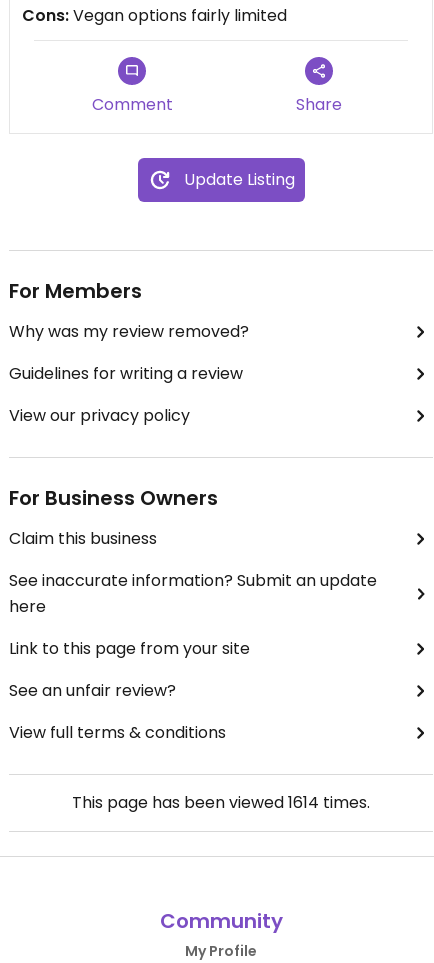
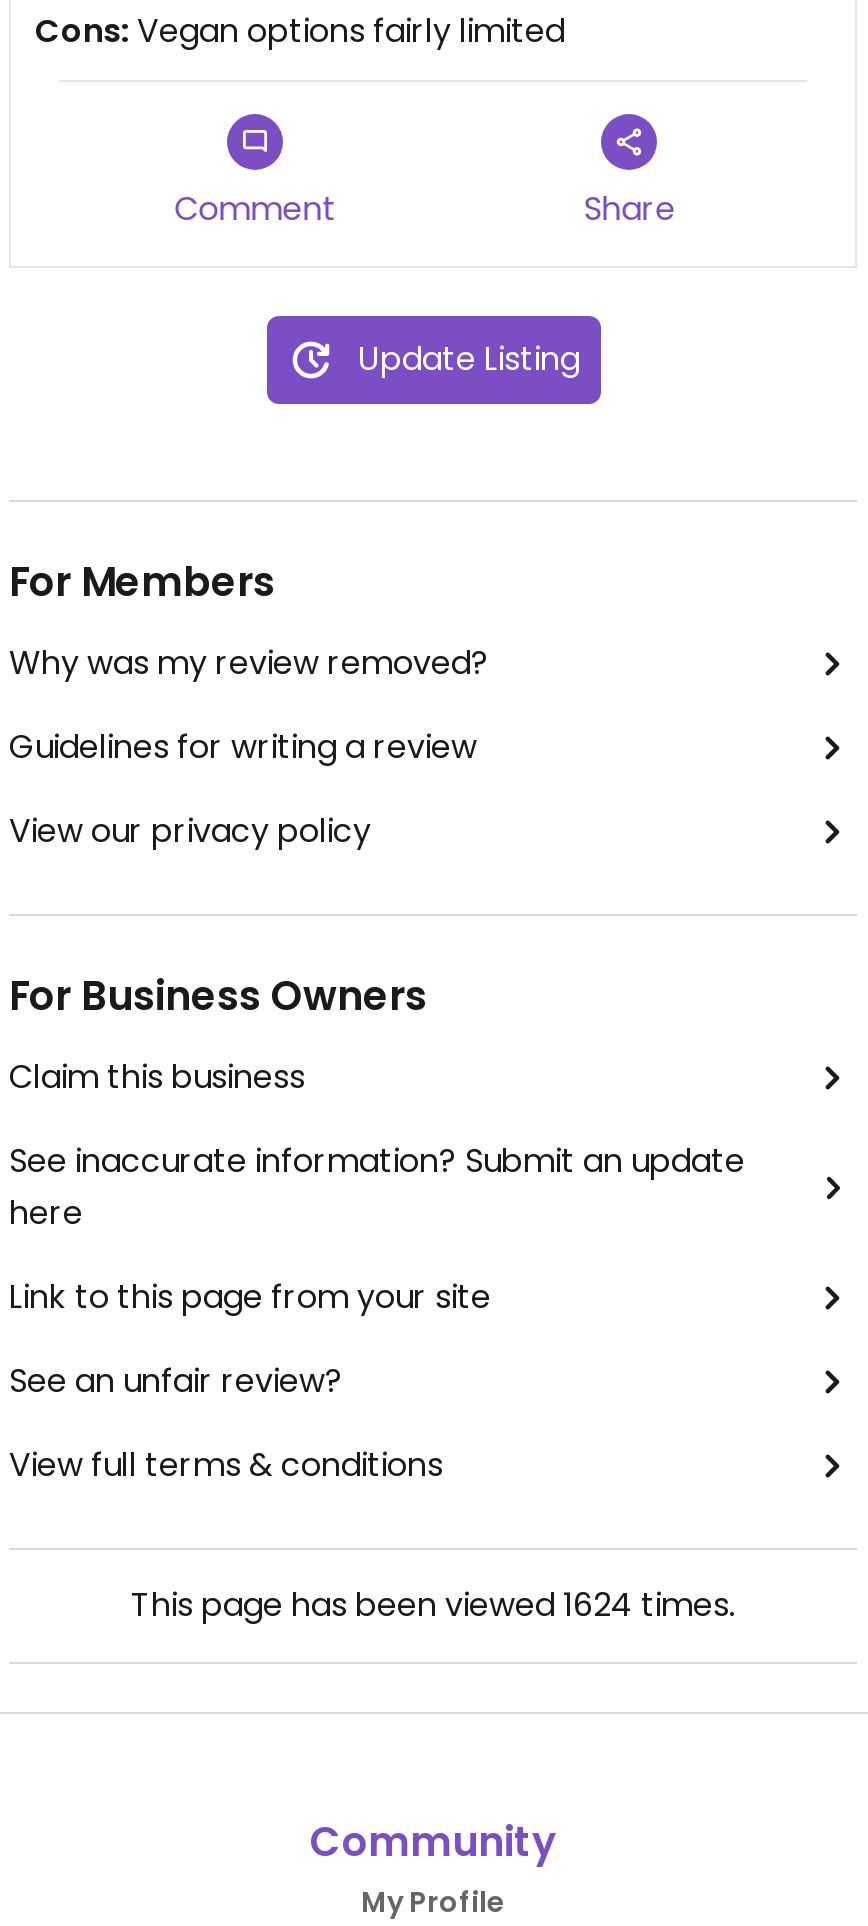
[72,791,370,814] This page has been viewed 1614 times. -> [131,1582,735,1628] This page has been viewed 1624 times.

